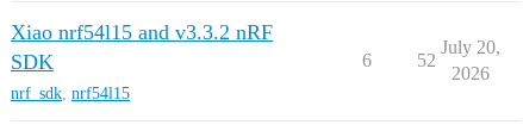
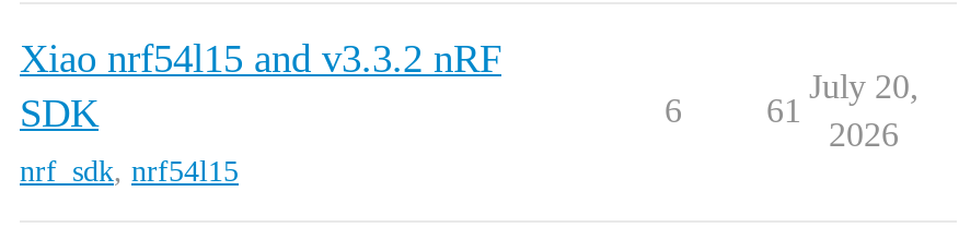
[417,50,436,70] 52 -> [766,92,801,129] 61

